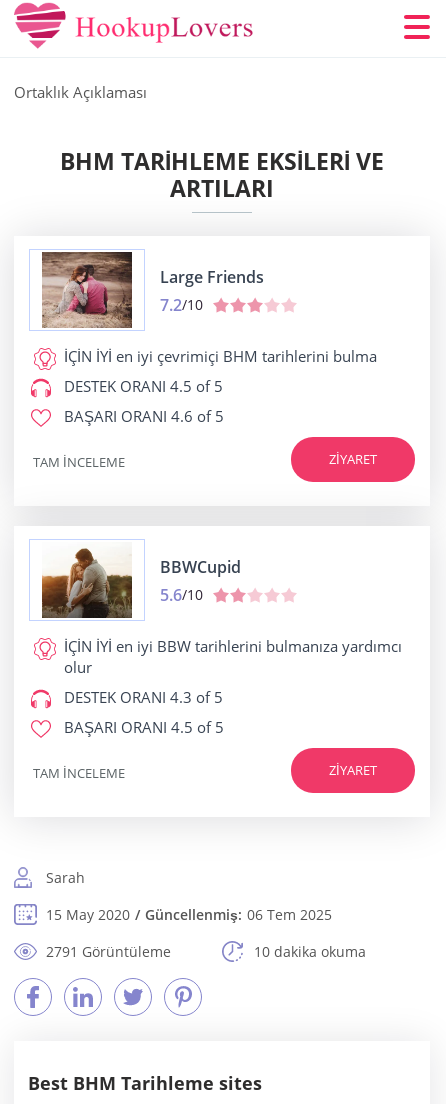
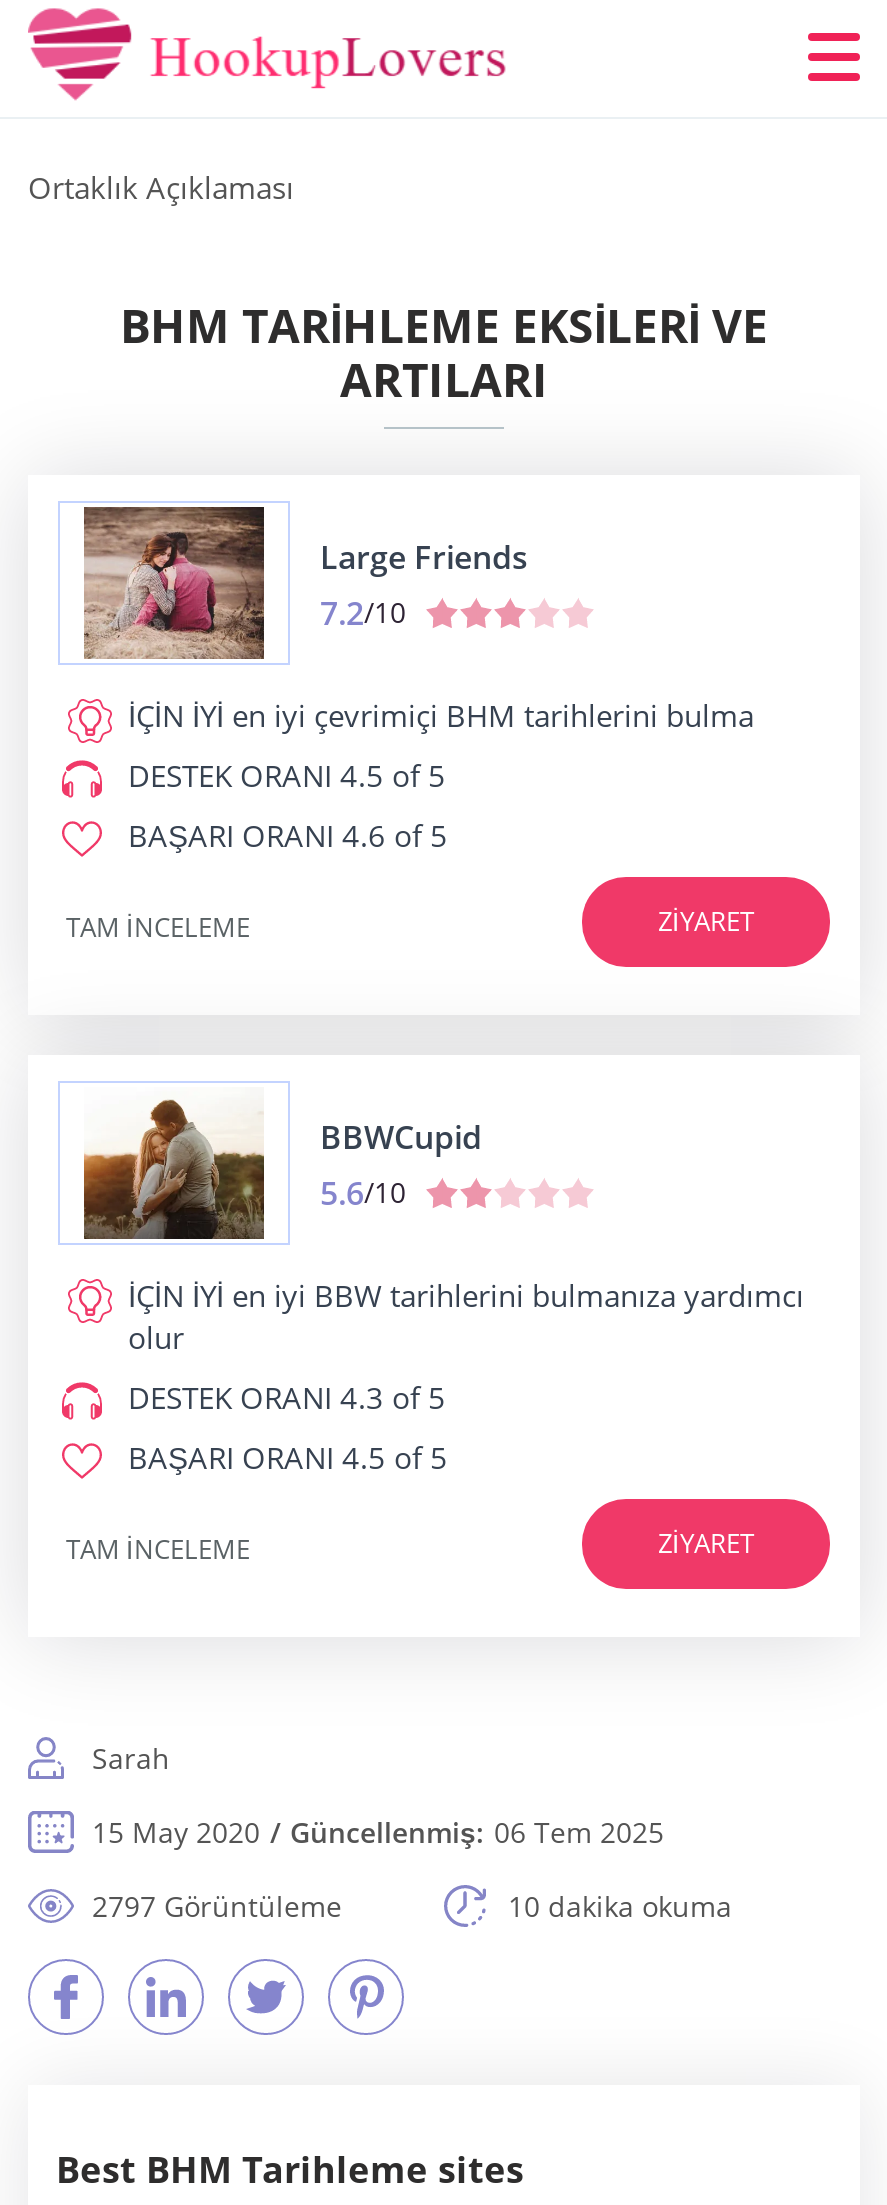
[46,942,171,961] 2791 Görüntüleme -> [92,1887,342,1925] 2797 Görüntüleme

